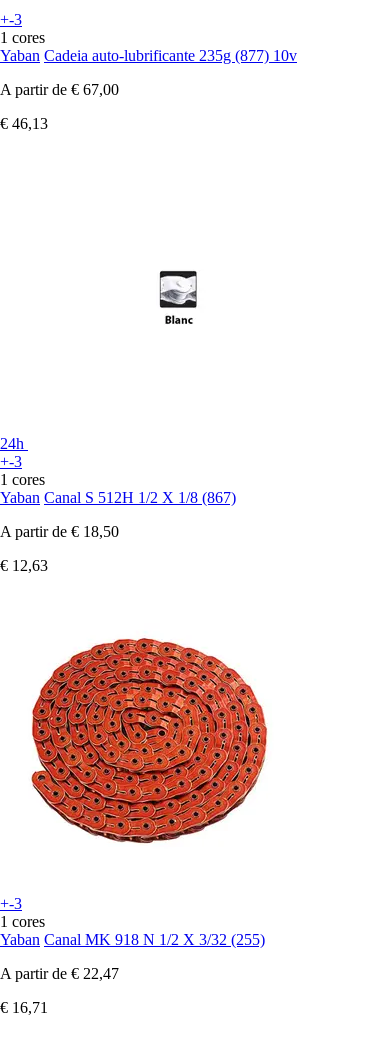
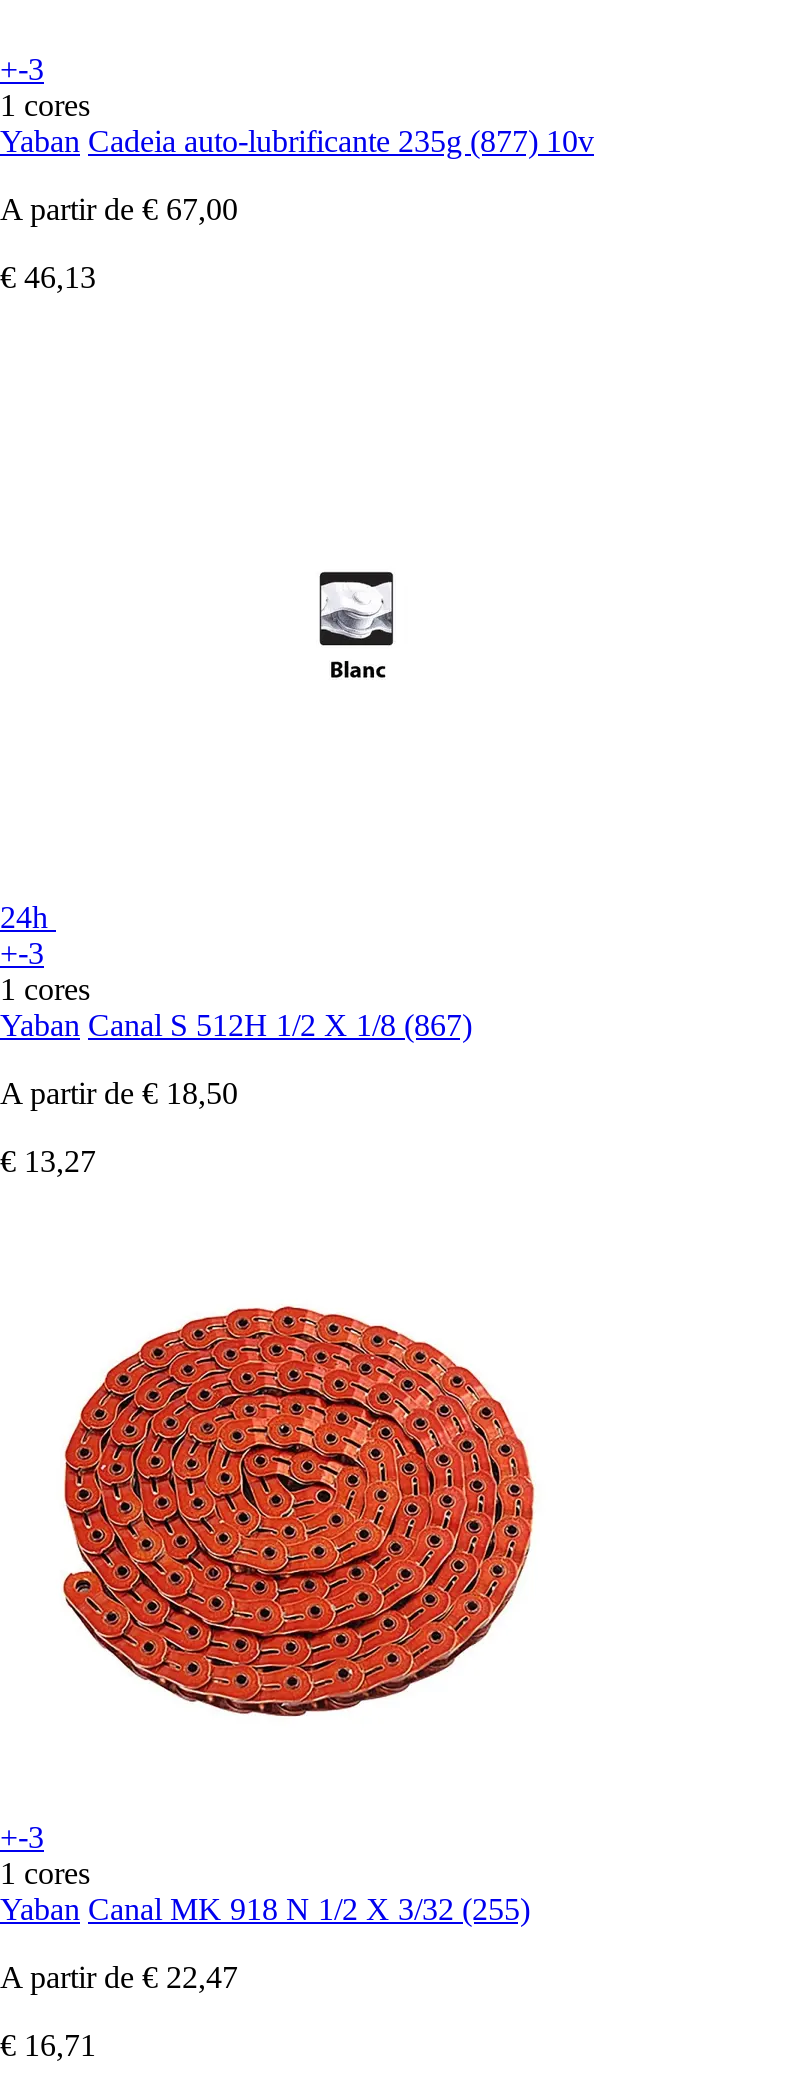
[0,557,48,574] € 12,63 -> [0,1143,96,1177] € 13,27

